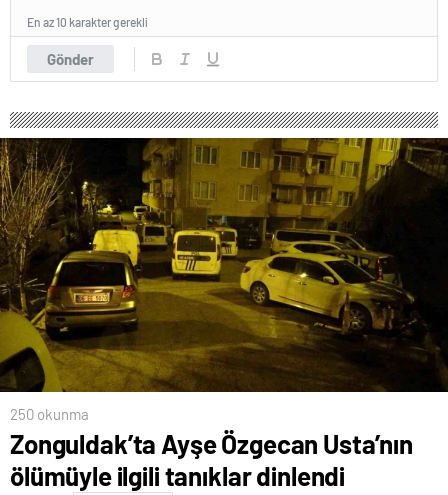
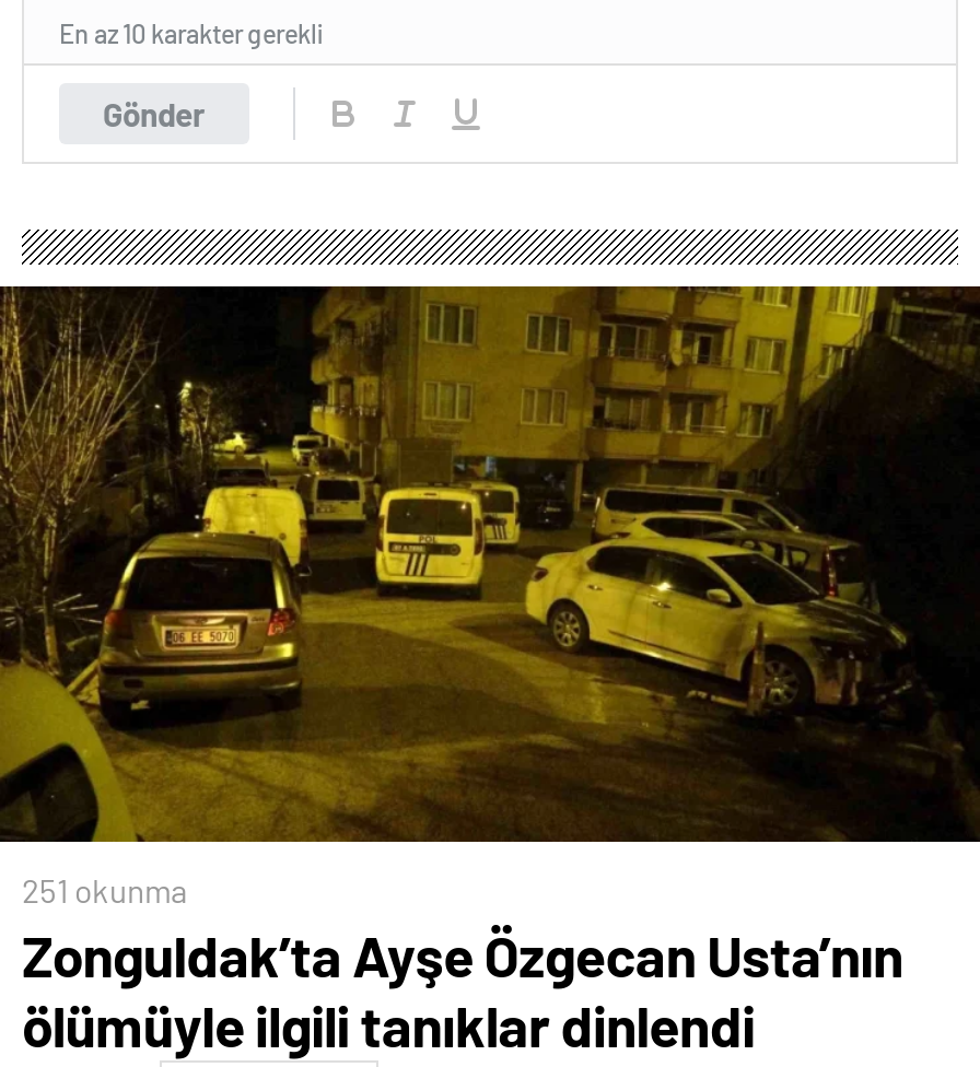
[10,405,89,423] 250 okunma -> [22,871,188,910] 251 okunma

